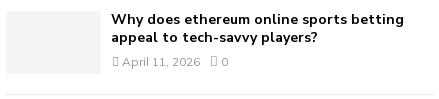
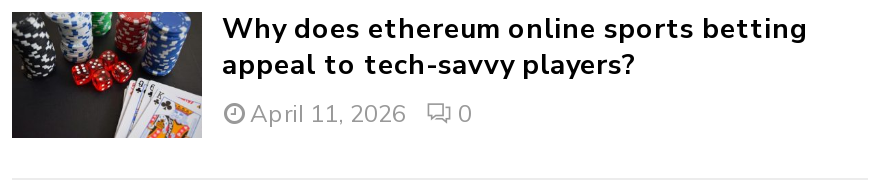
none -> [10,10,204,140] [image]

